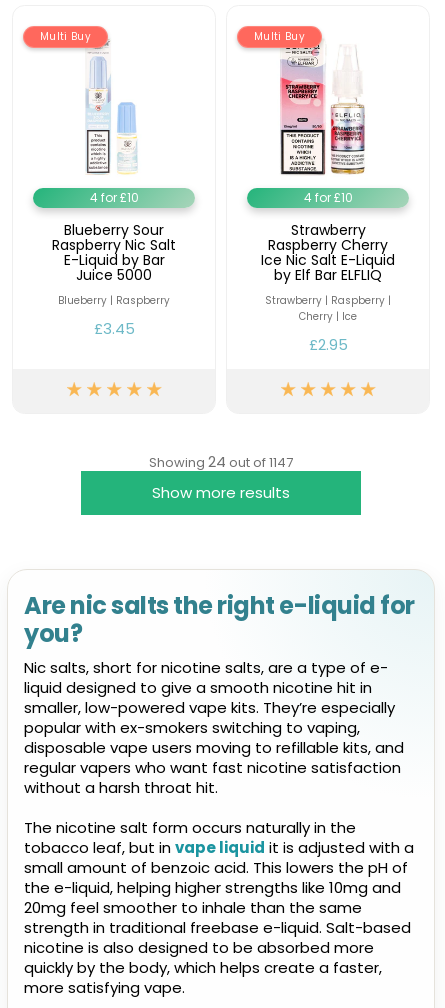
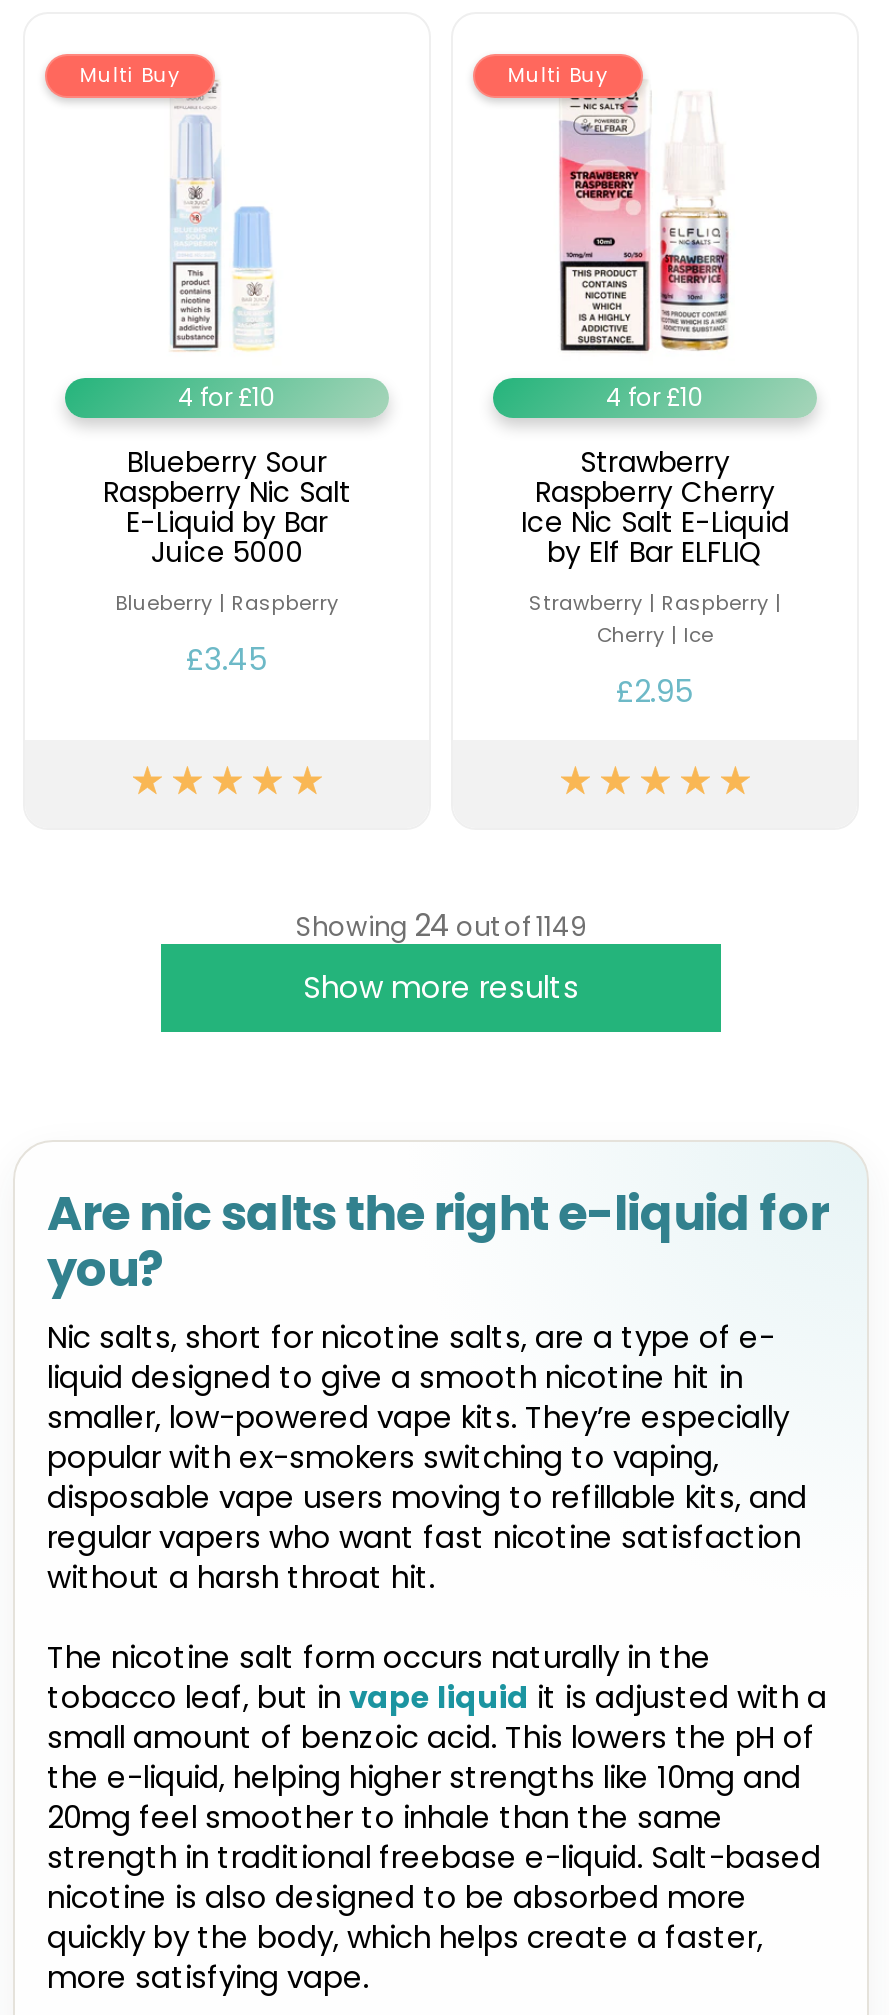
[149,451,293,472] Showing 24 out of 1147 -> [296,904,586,946] Showing 24 out of 1149

